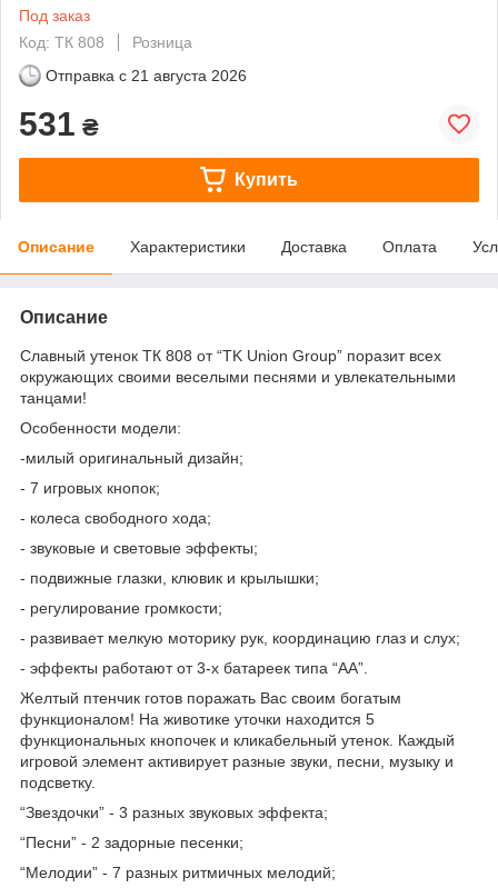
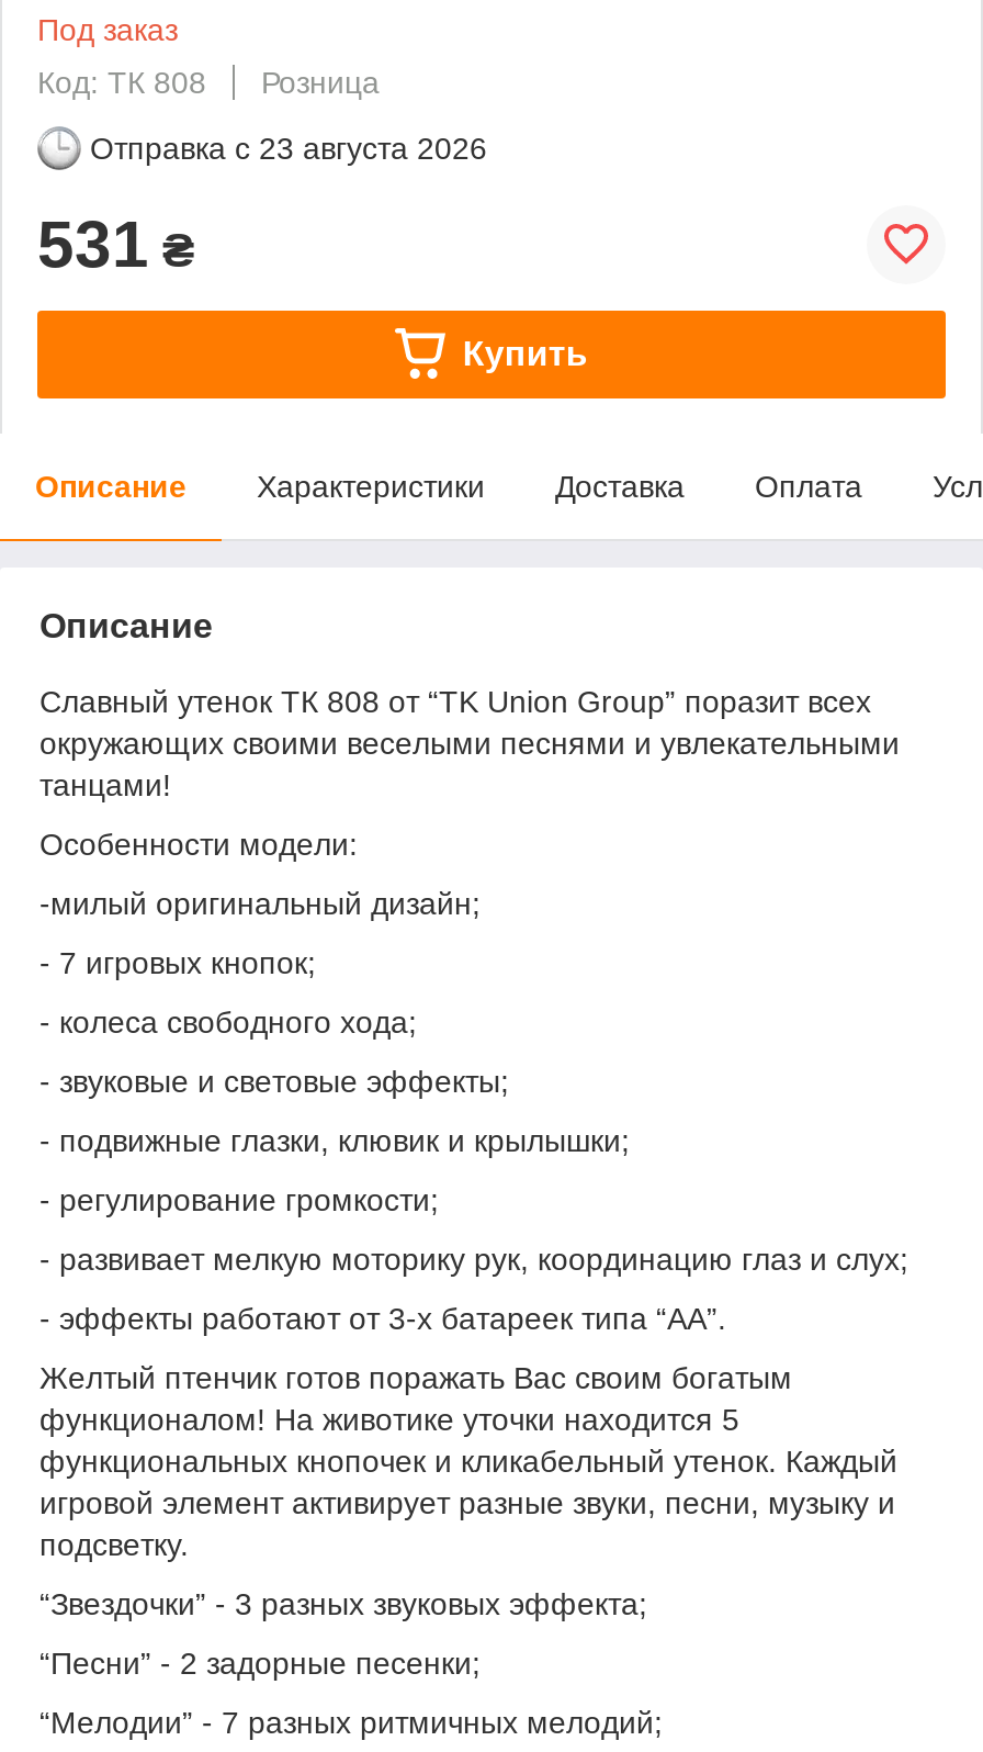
[46,66,247,84] Отправка с 21 августа 2026 -> [90,130,487,165] Отправка с 23 августа 2026

